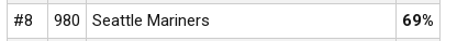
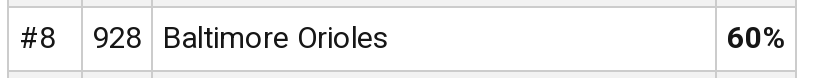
[54,11,434,30] 980 | Seattle Mariners | 69% -> [93,20,785,56] 928 | Baltimore Orioles | 60%

